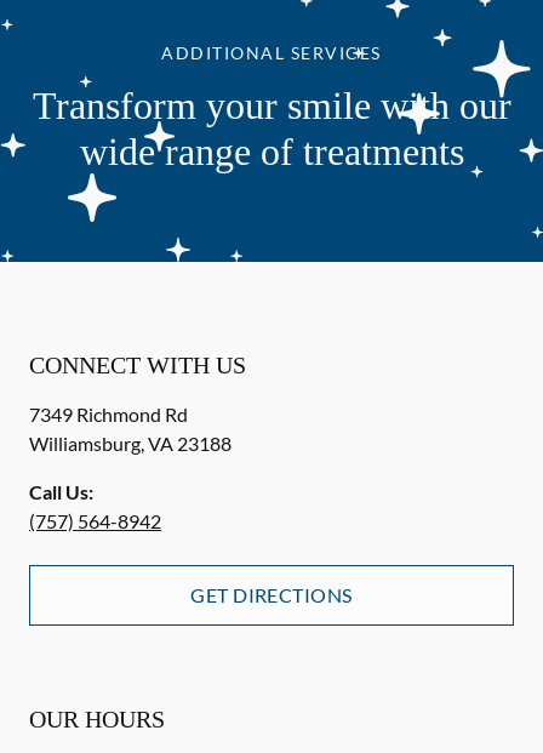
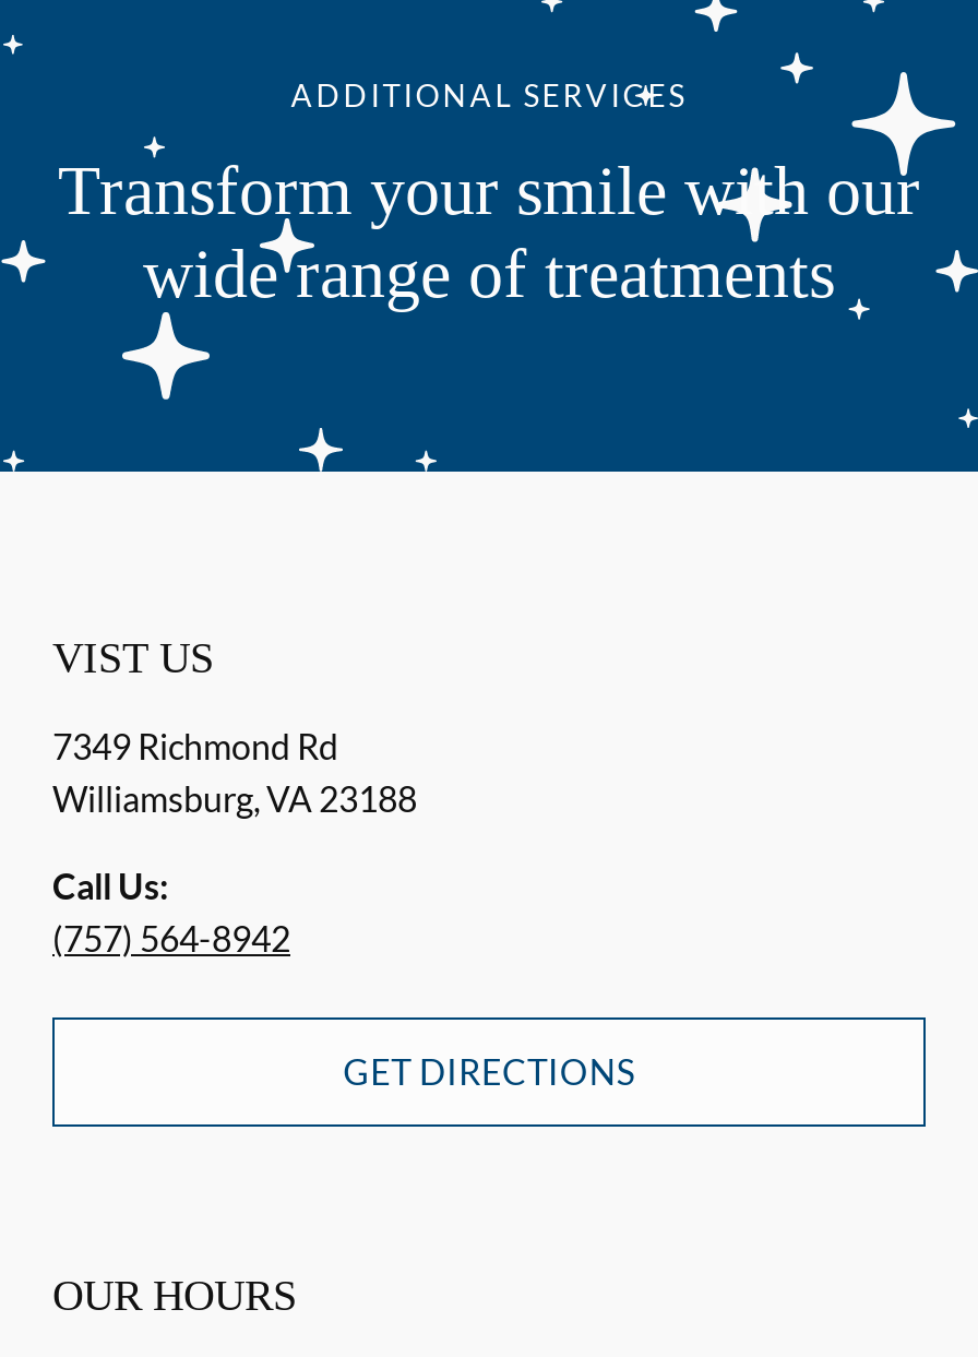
[29,352,246,378] CONNECT WITH US -> [52,633,214,681] VIST US

